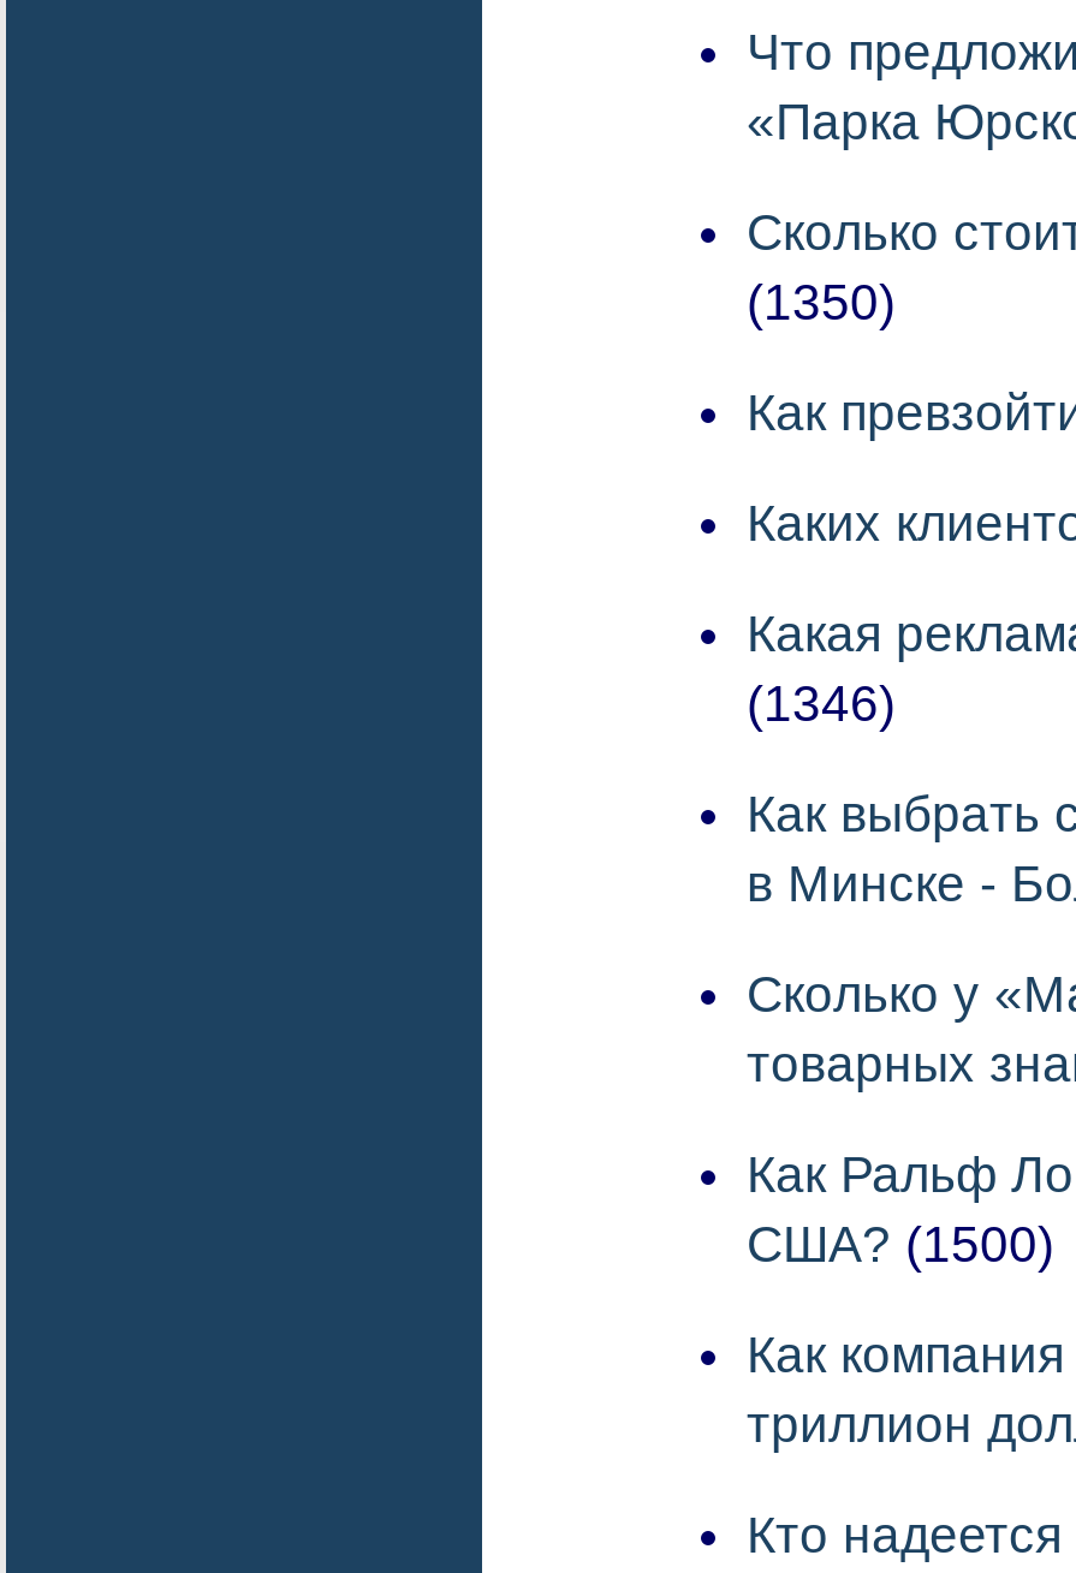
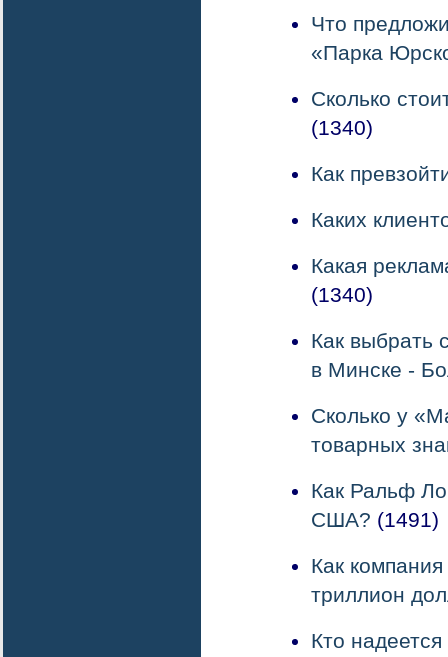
[747,274,896,329] (1350) -> [311,116,373,139] (1340)
[747,675,896,731] (1346) -> [311,283,373,306] (1340)
[747,1216,1054,1271] США? (1500) -> [311,508,439,531] США? (1491)

